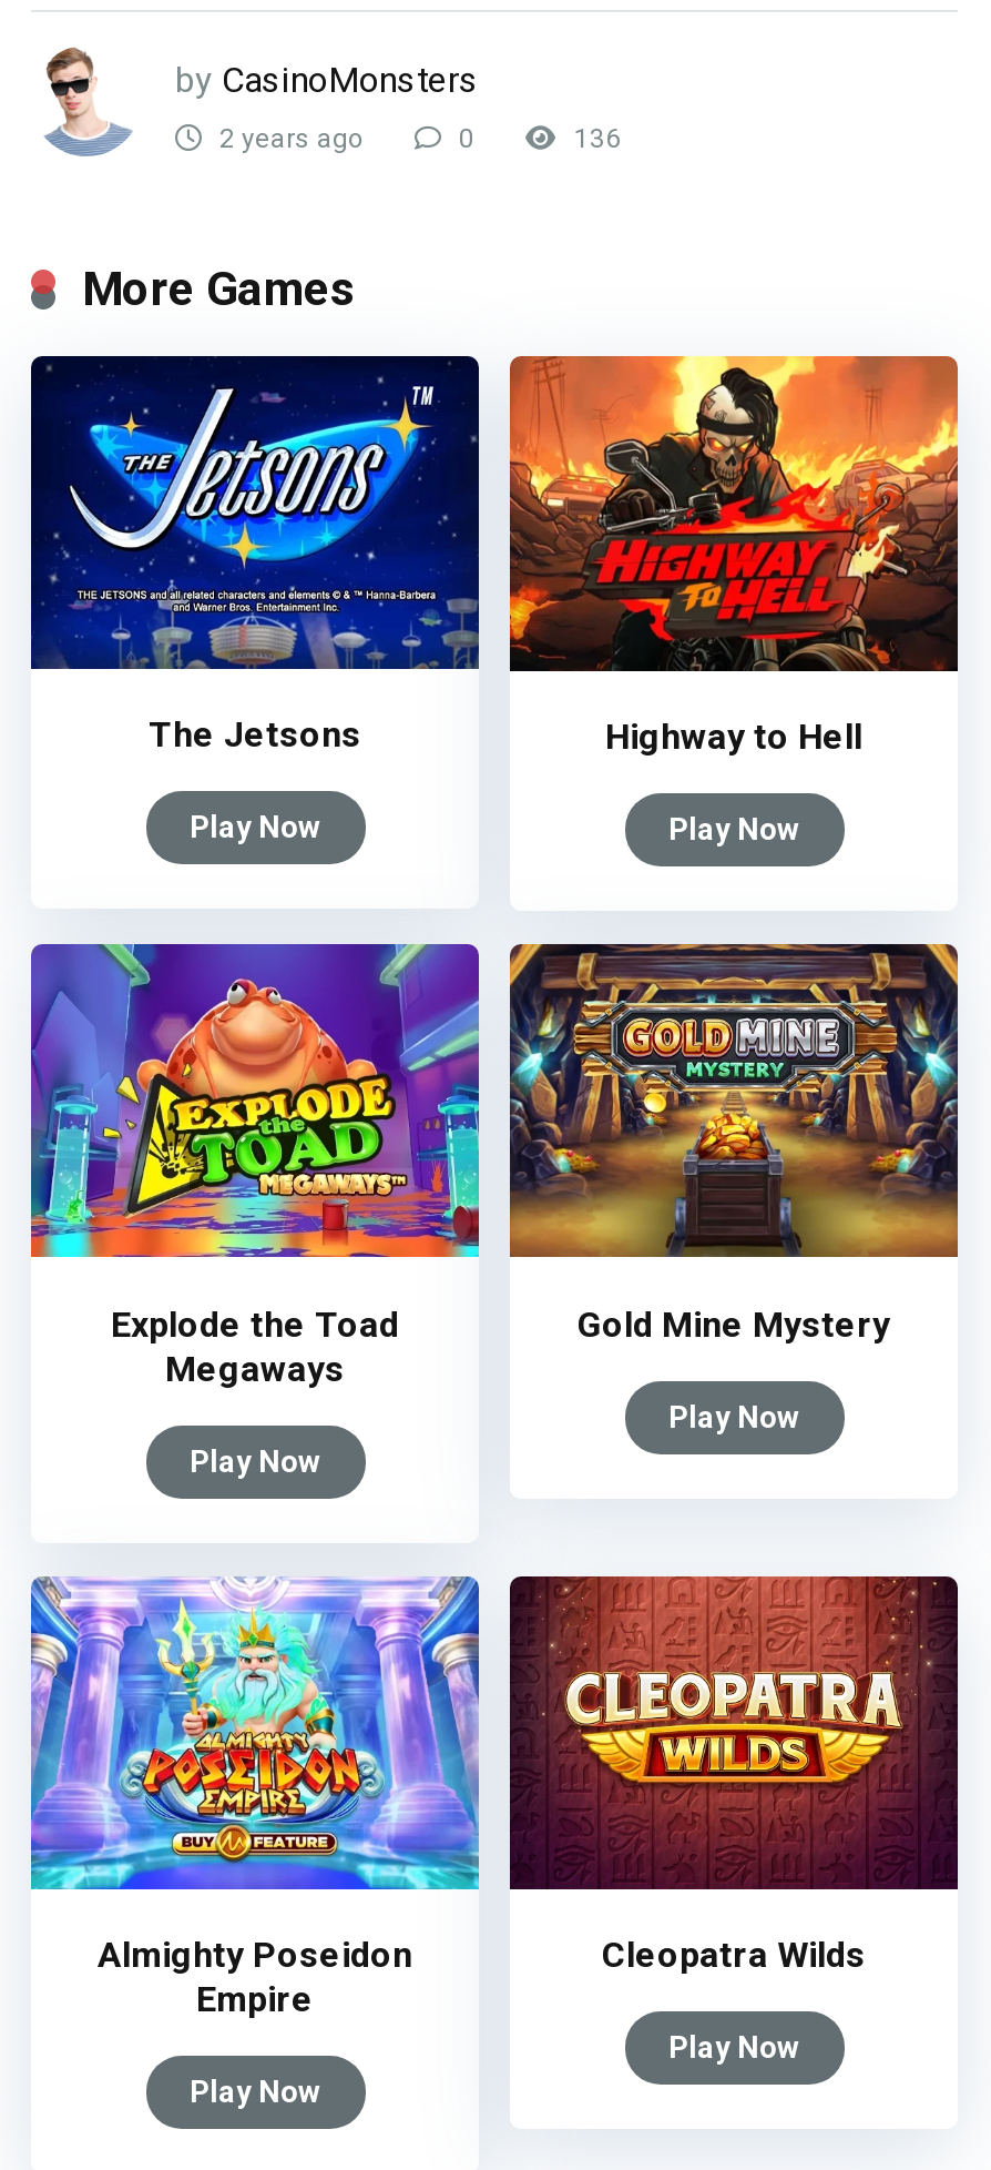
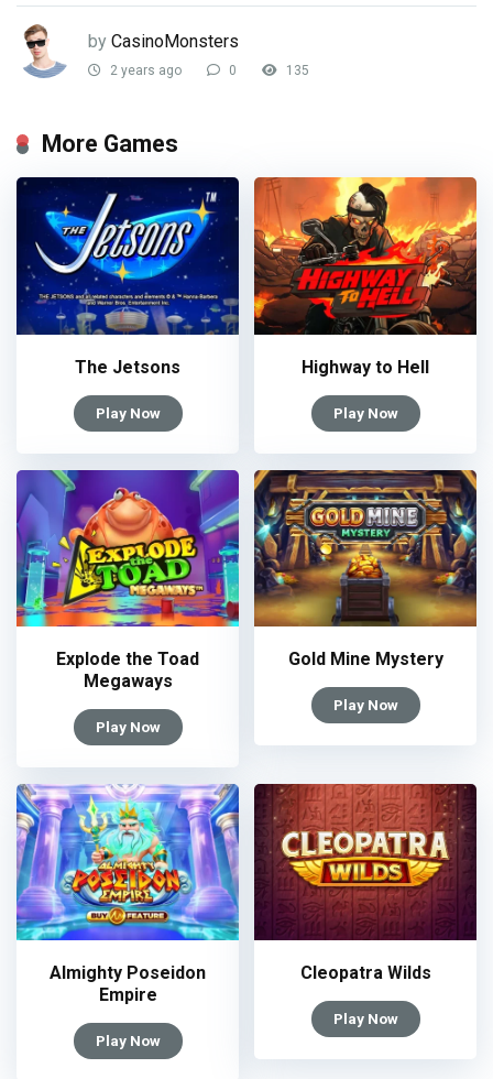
[568,123,621,154] 136 -> [283,62,309,78] 135

